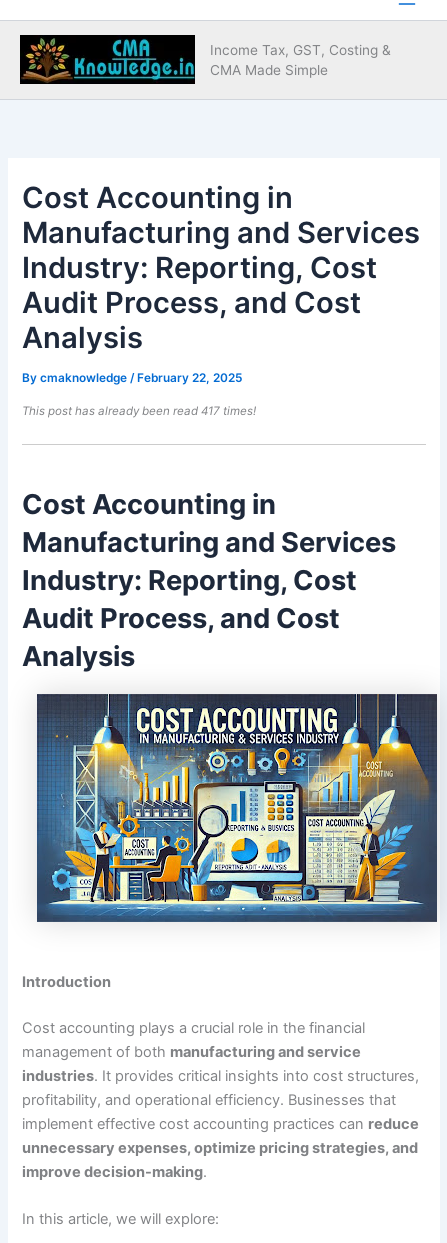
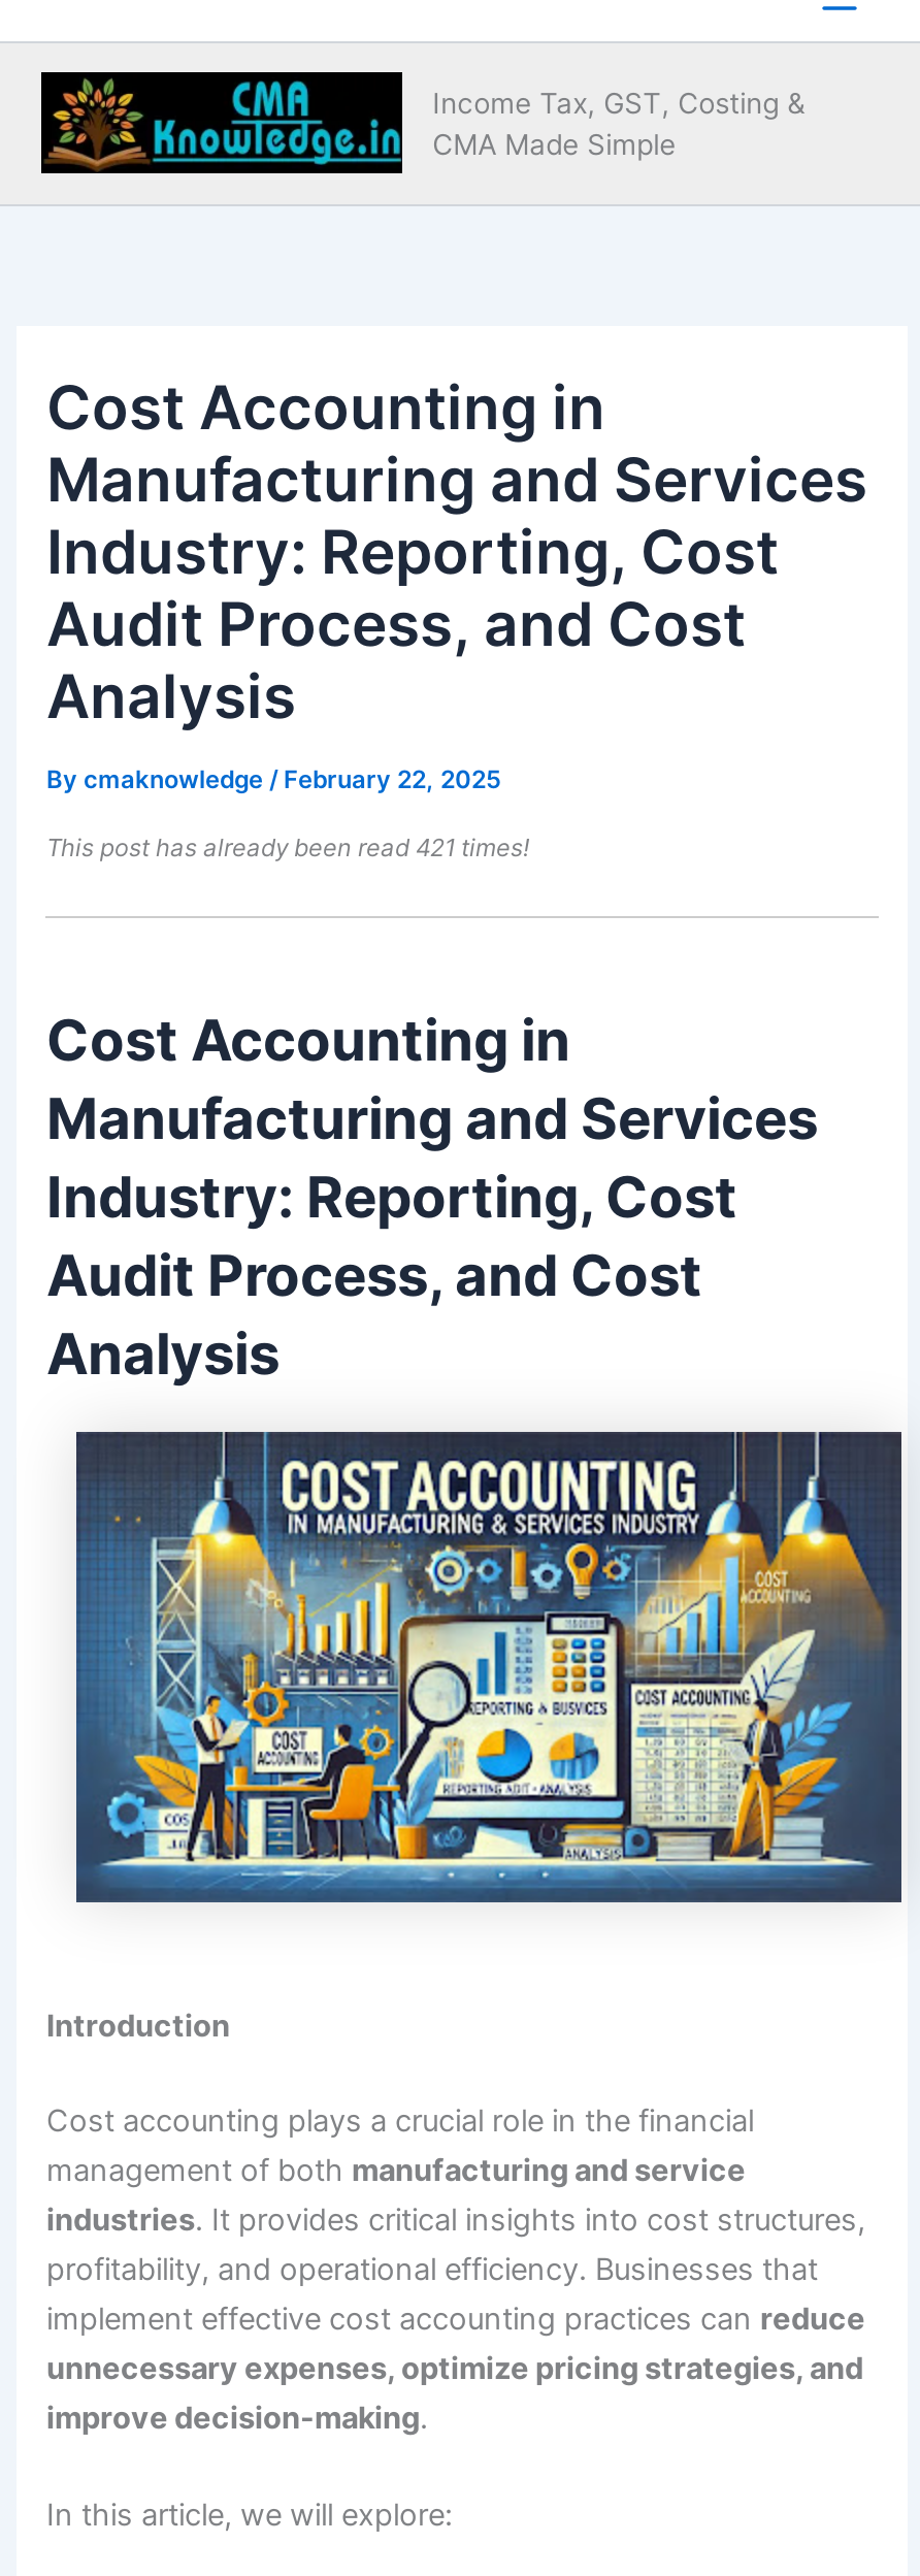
[22,404,256,418] This post has already been read 417 times! -> [46,833,529,862] This post has already been read 421 times!

